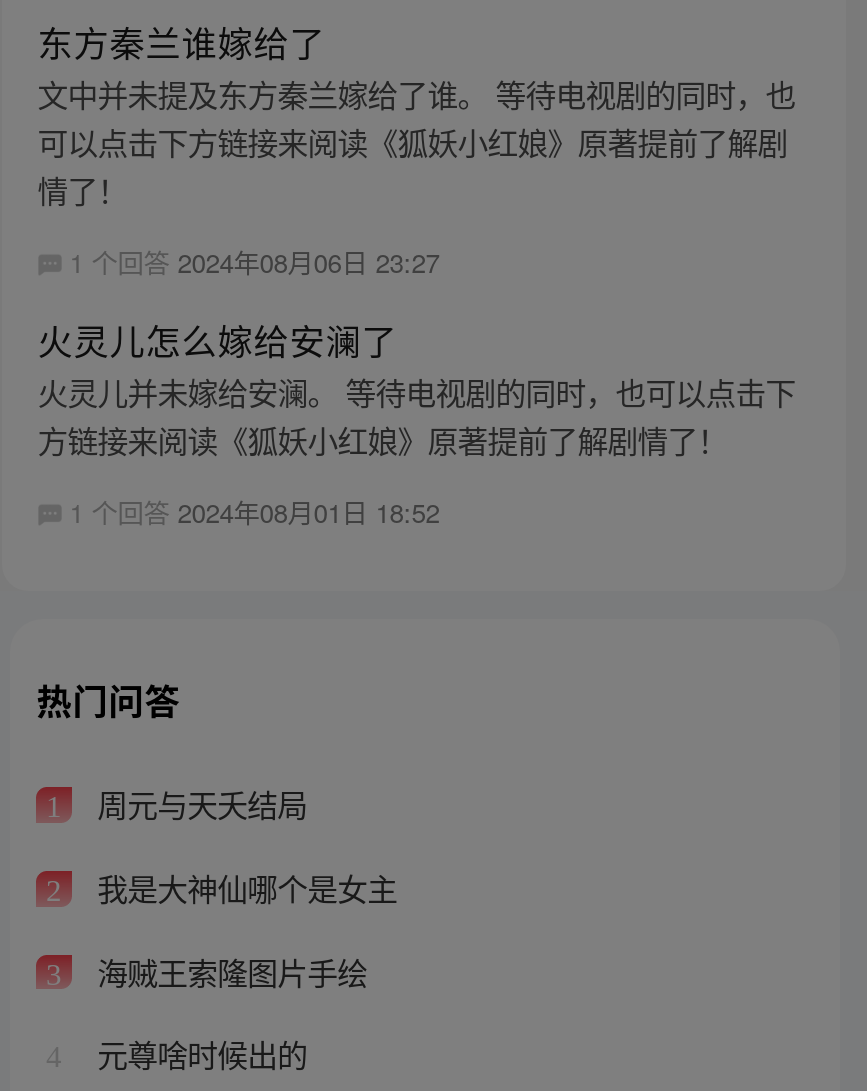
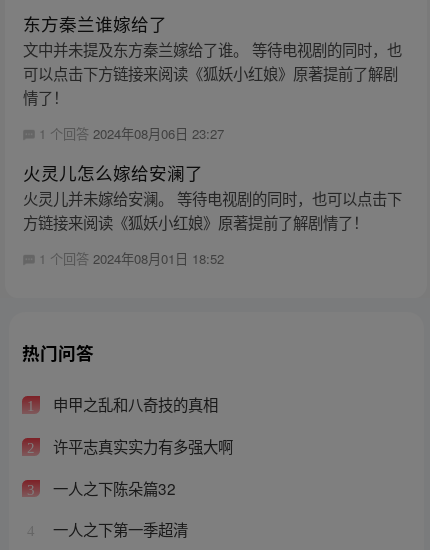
[89,782,307,826] 周元与天夭结局 -> [49,393,218,415] 申甲之乱和八奇技的真相
[89,865,397,909] 我是大神仙哪个是女主 -> [49,435,233,457] 许平志真实实力有多强大啊
[89,948,367,992] 海贼王索隆图片手绘 -> [49,477,176,499] 一人之下陈朵篇32
[89,1032,307,1076] 元尊啥时候出的 -> [49,518,188,540] 一人之下第一季超清

